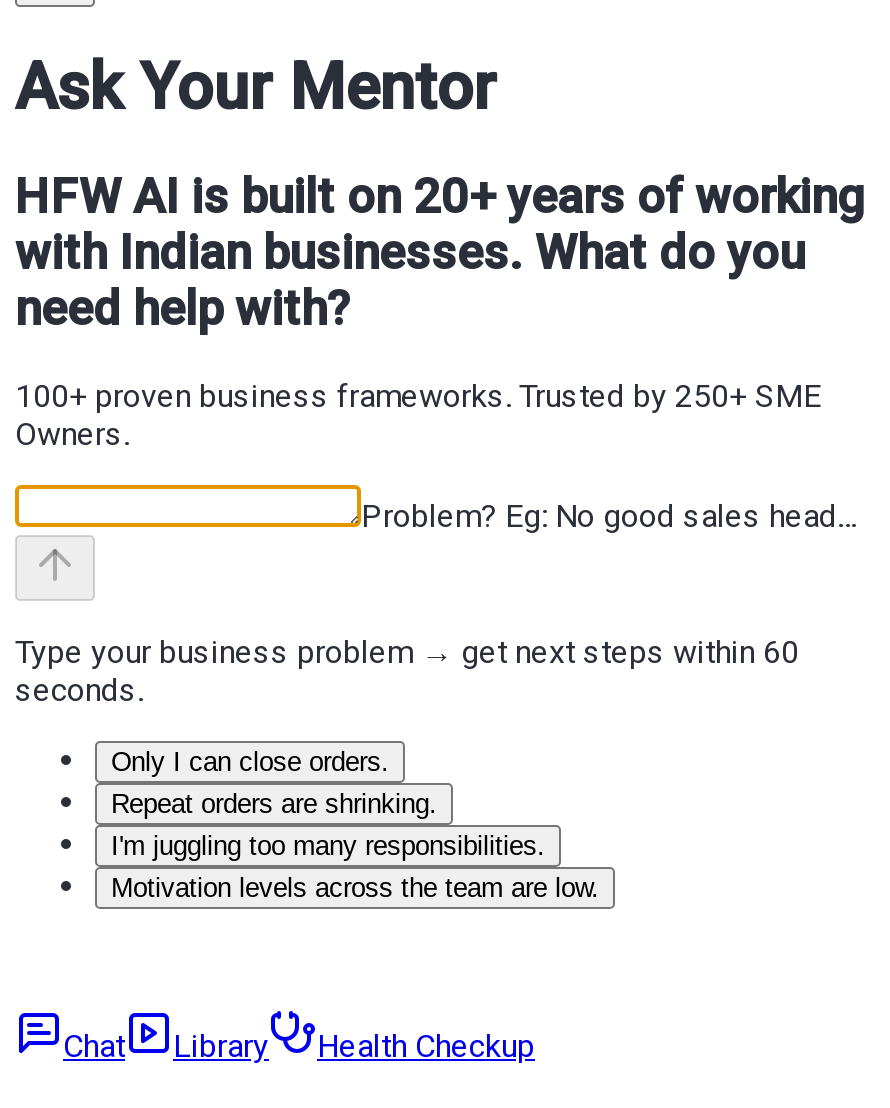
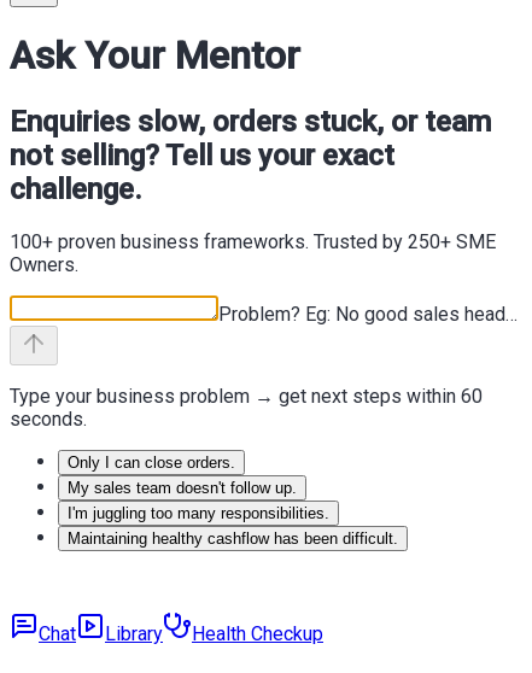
[15,169,863,337] HFW AI is built on 20+ years of working | with Indian businesses. What do you | need help with? -> [10,105,491,206] Enquiries slow, orders stuck, or team | not selling? Tell us your exact | challenge.
[111,789,437,819] Repeat orders are shrinking. -> [68,479,297,497] My sales team doesn't follow up.
[111,873,599,903] Motivation levels across the team are low. -> [68,529,398,547] Maintaining healthy cashflow has been difficult.

